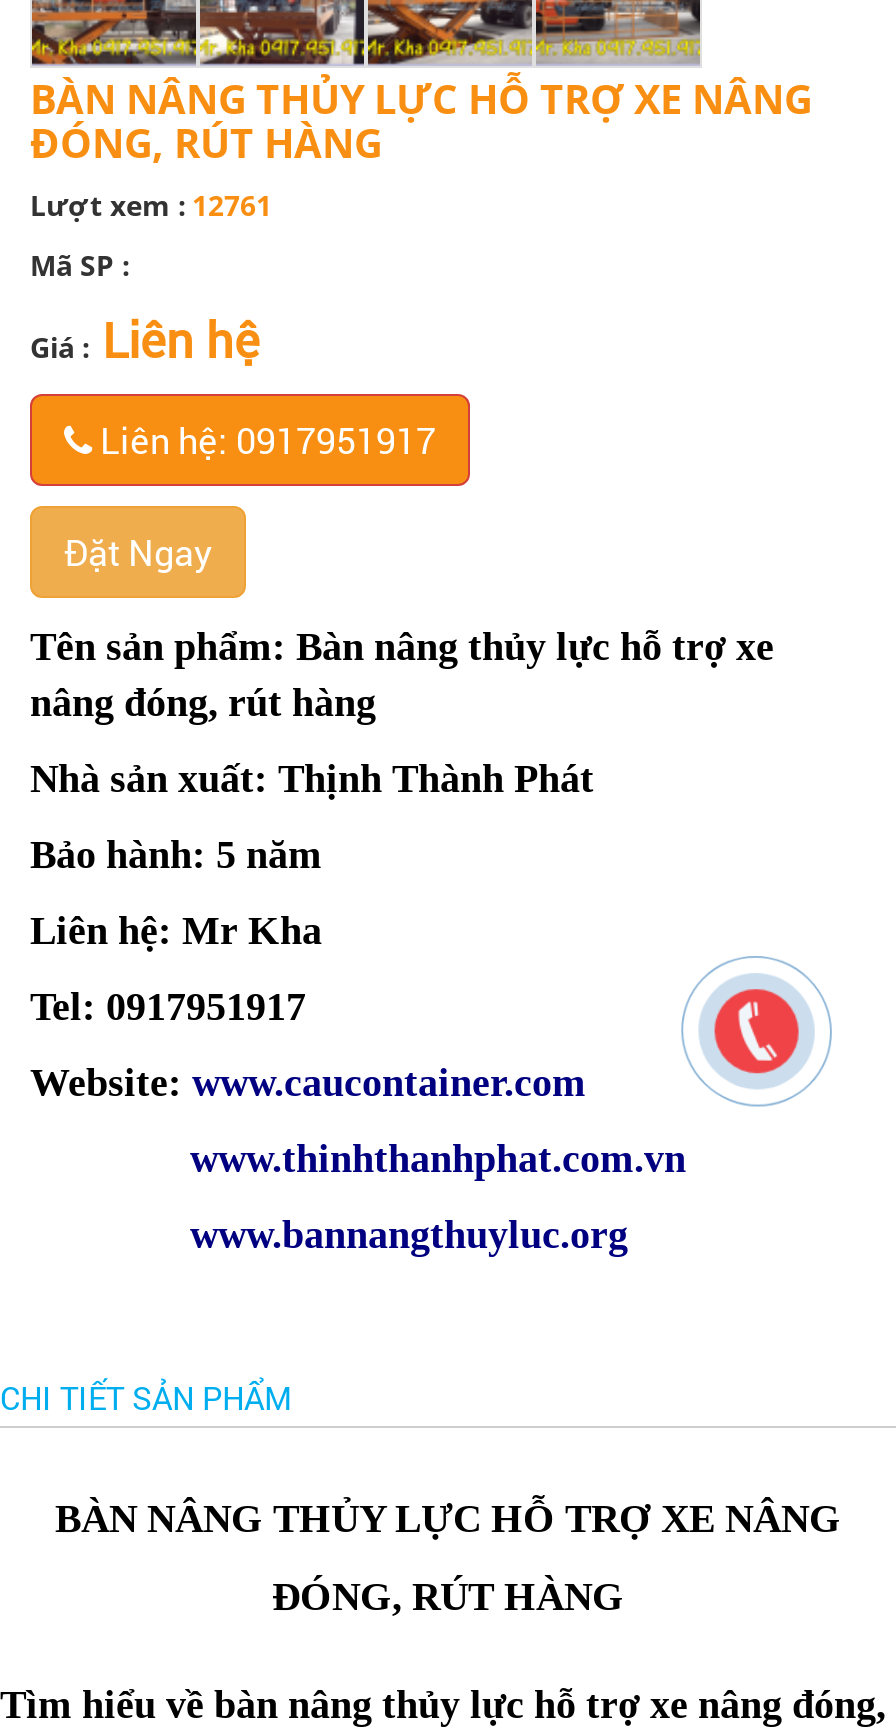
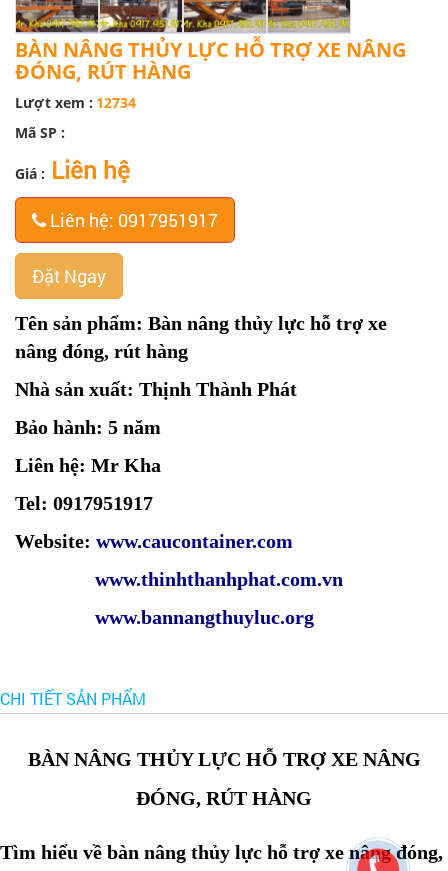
[30,186,272,224] Lượt xem : 12761 -> [15,93,136,112] Lượt xem : 12734
[680,956,832,1108] [image] -> none

